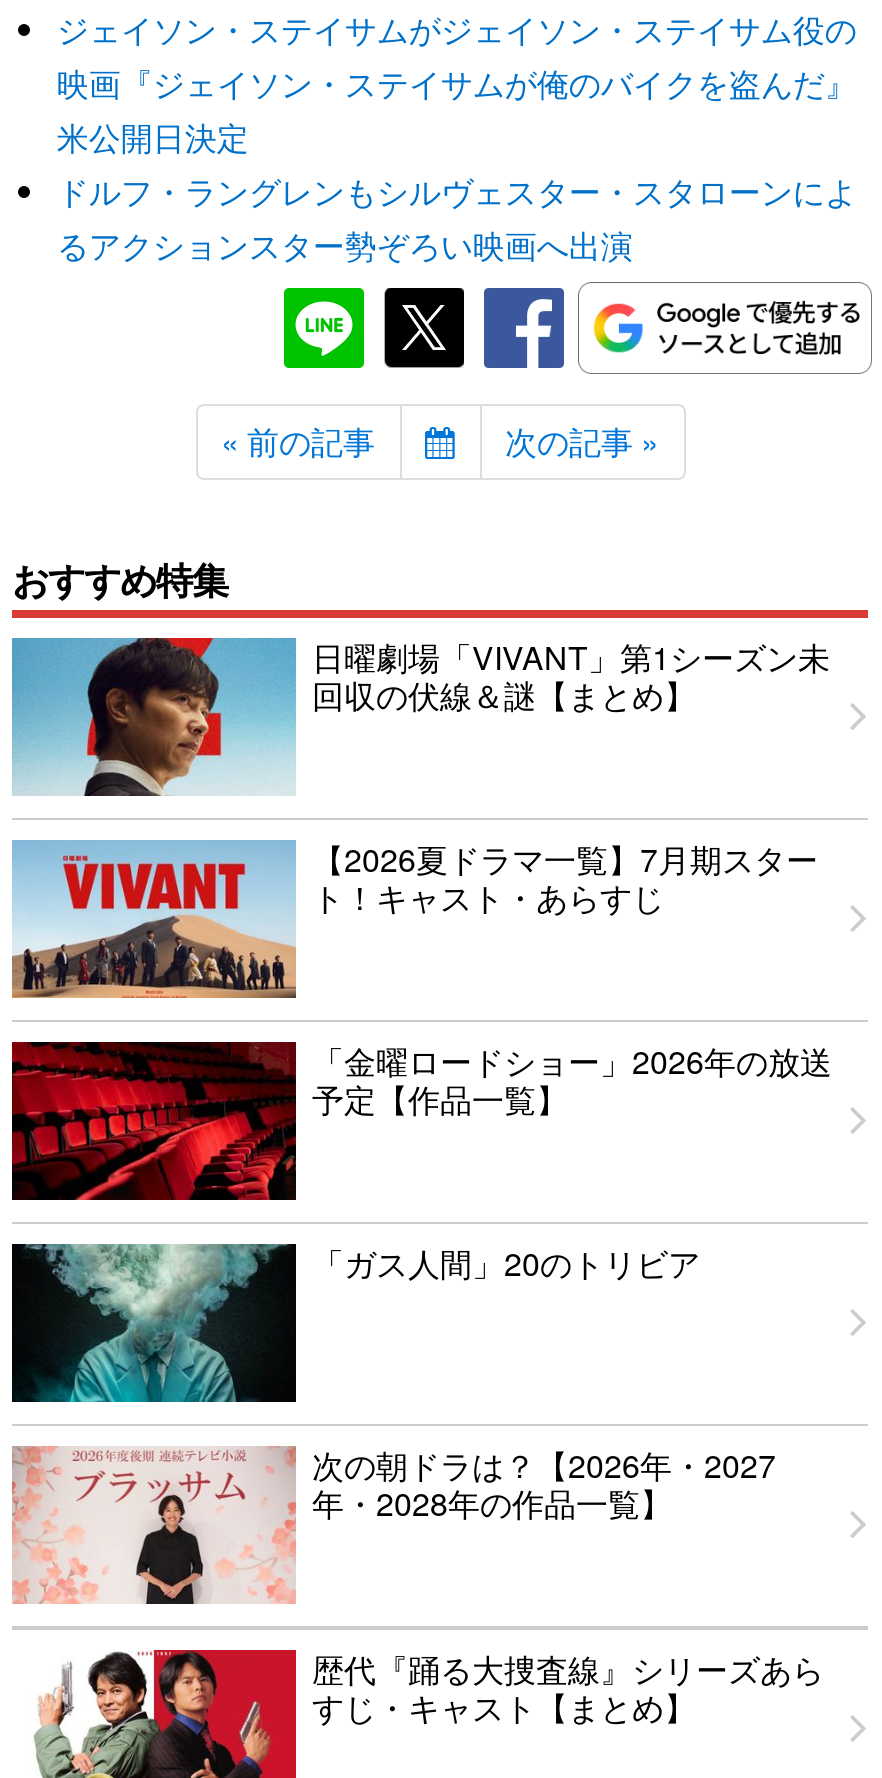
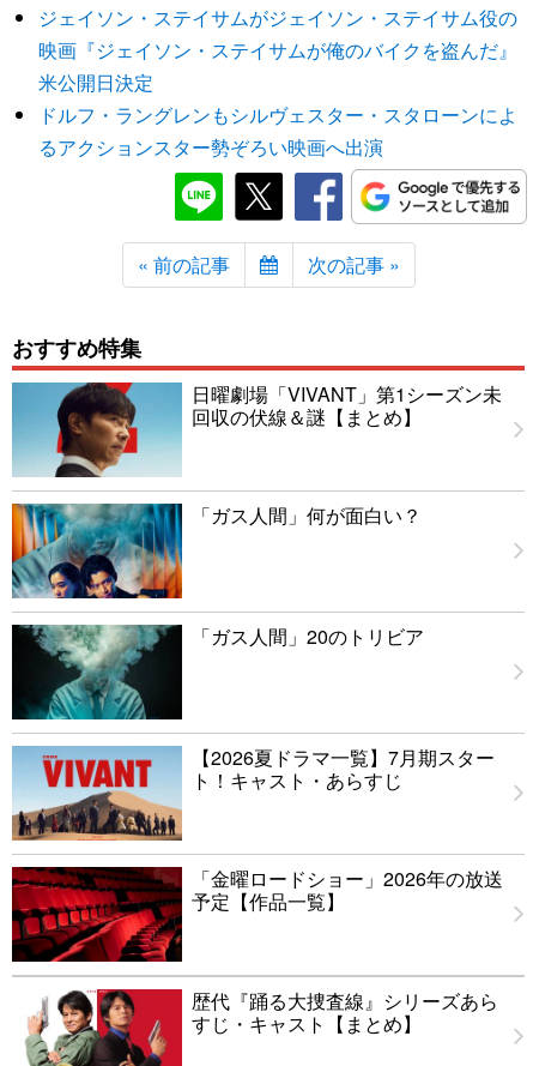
none -> [11,501,422,600] [image] | 「ガス人間」何が面白い？
moved [10,835,832,1121] -> [11,743,503,914]: [image] | 【2026夏ドラマ一覧】7月期スター | ト！キャスト・あらすじ | 「金曜ロードショー」2026年の放送 | 予定【作品一覧】
moved [10,1040,302,1202] -> [11,866,186,963]: [image]
moved [10,1239,700,1404] -> [11,622,424,721]: [image] | 「ガス人間」20のトリビア
[12,1441,776,1606] [image] | 次の朝ドラは？【2026年・2027 | 年・2028年の作品一覧】 -> none

